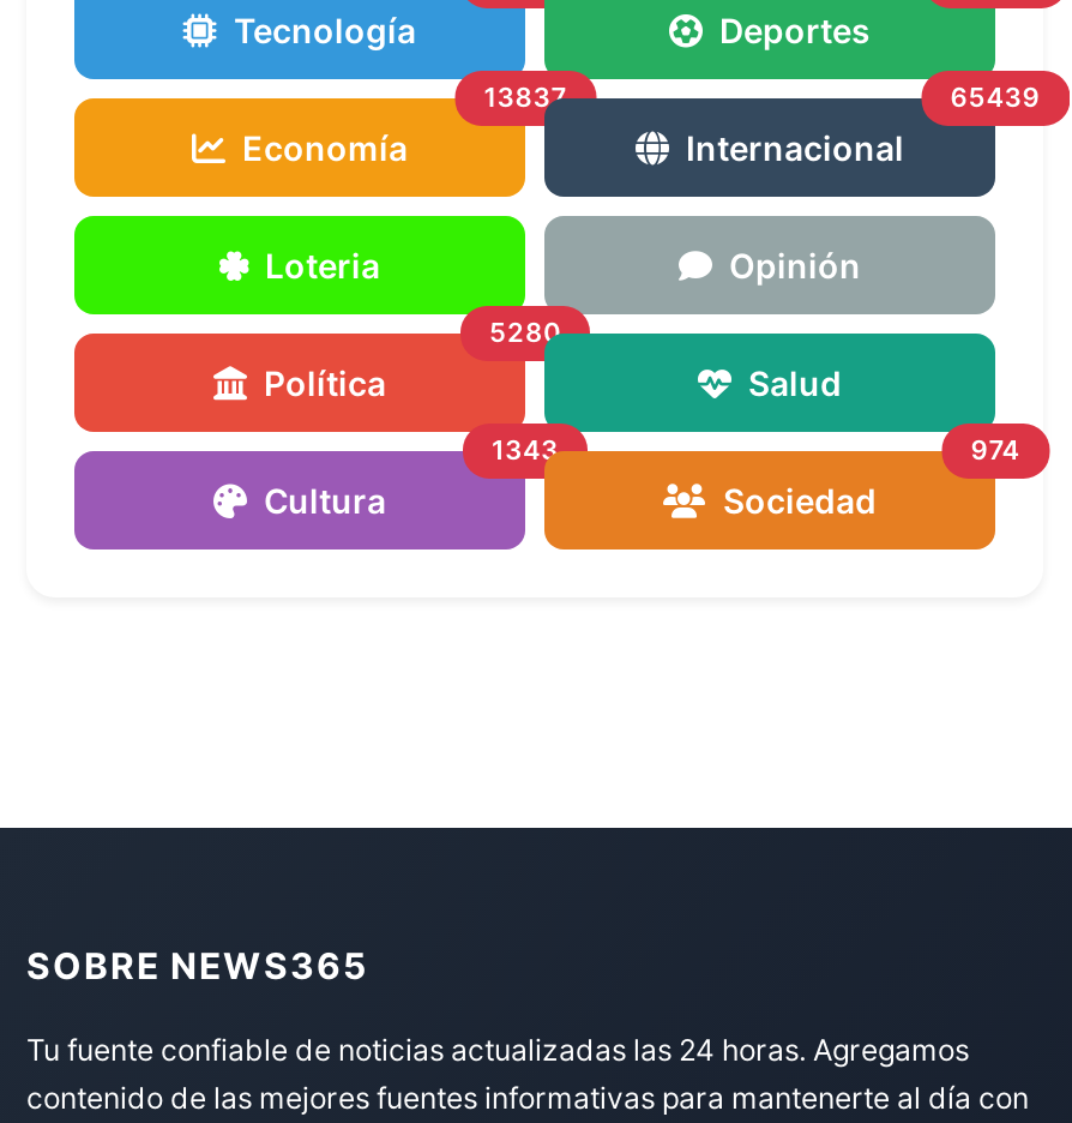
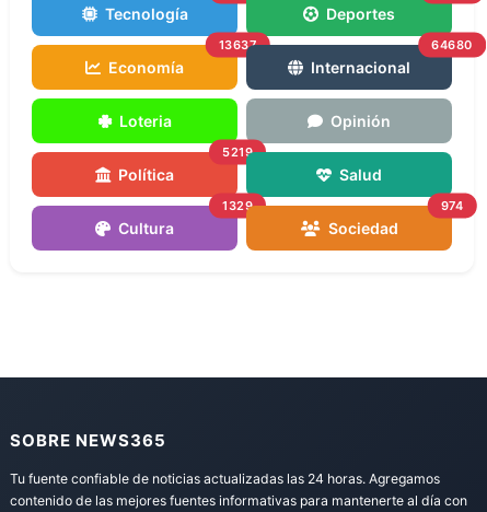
[484,81,566,114] 13837 -> [219,37,256,52] 13637
[950,81,1040,114] 65439 -> [431,37,473,52] 64680
[489,316,561,349] 5280 -> [222,144,253,159] 5219
[492,433,559,467] 1343 -> [222,198,253,213] 1329

